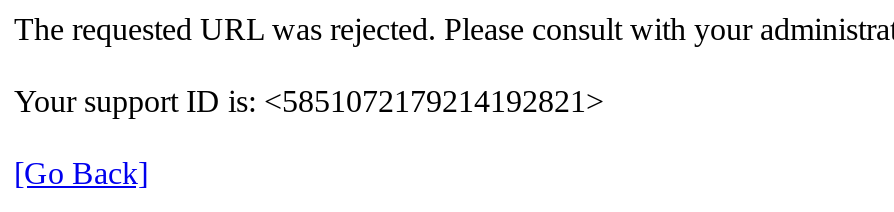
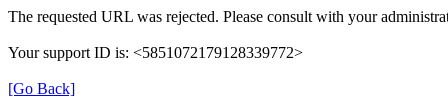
[14,84,604,118] Your support ID is: <5851072179214192821> -> [8,44,303,61] Your support ID is: <5851072179128339772>

